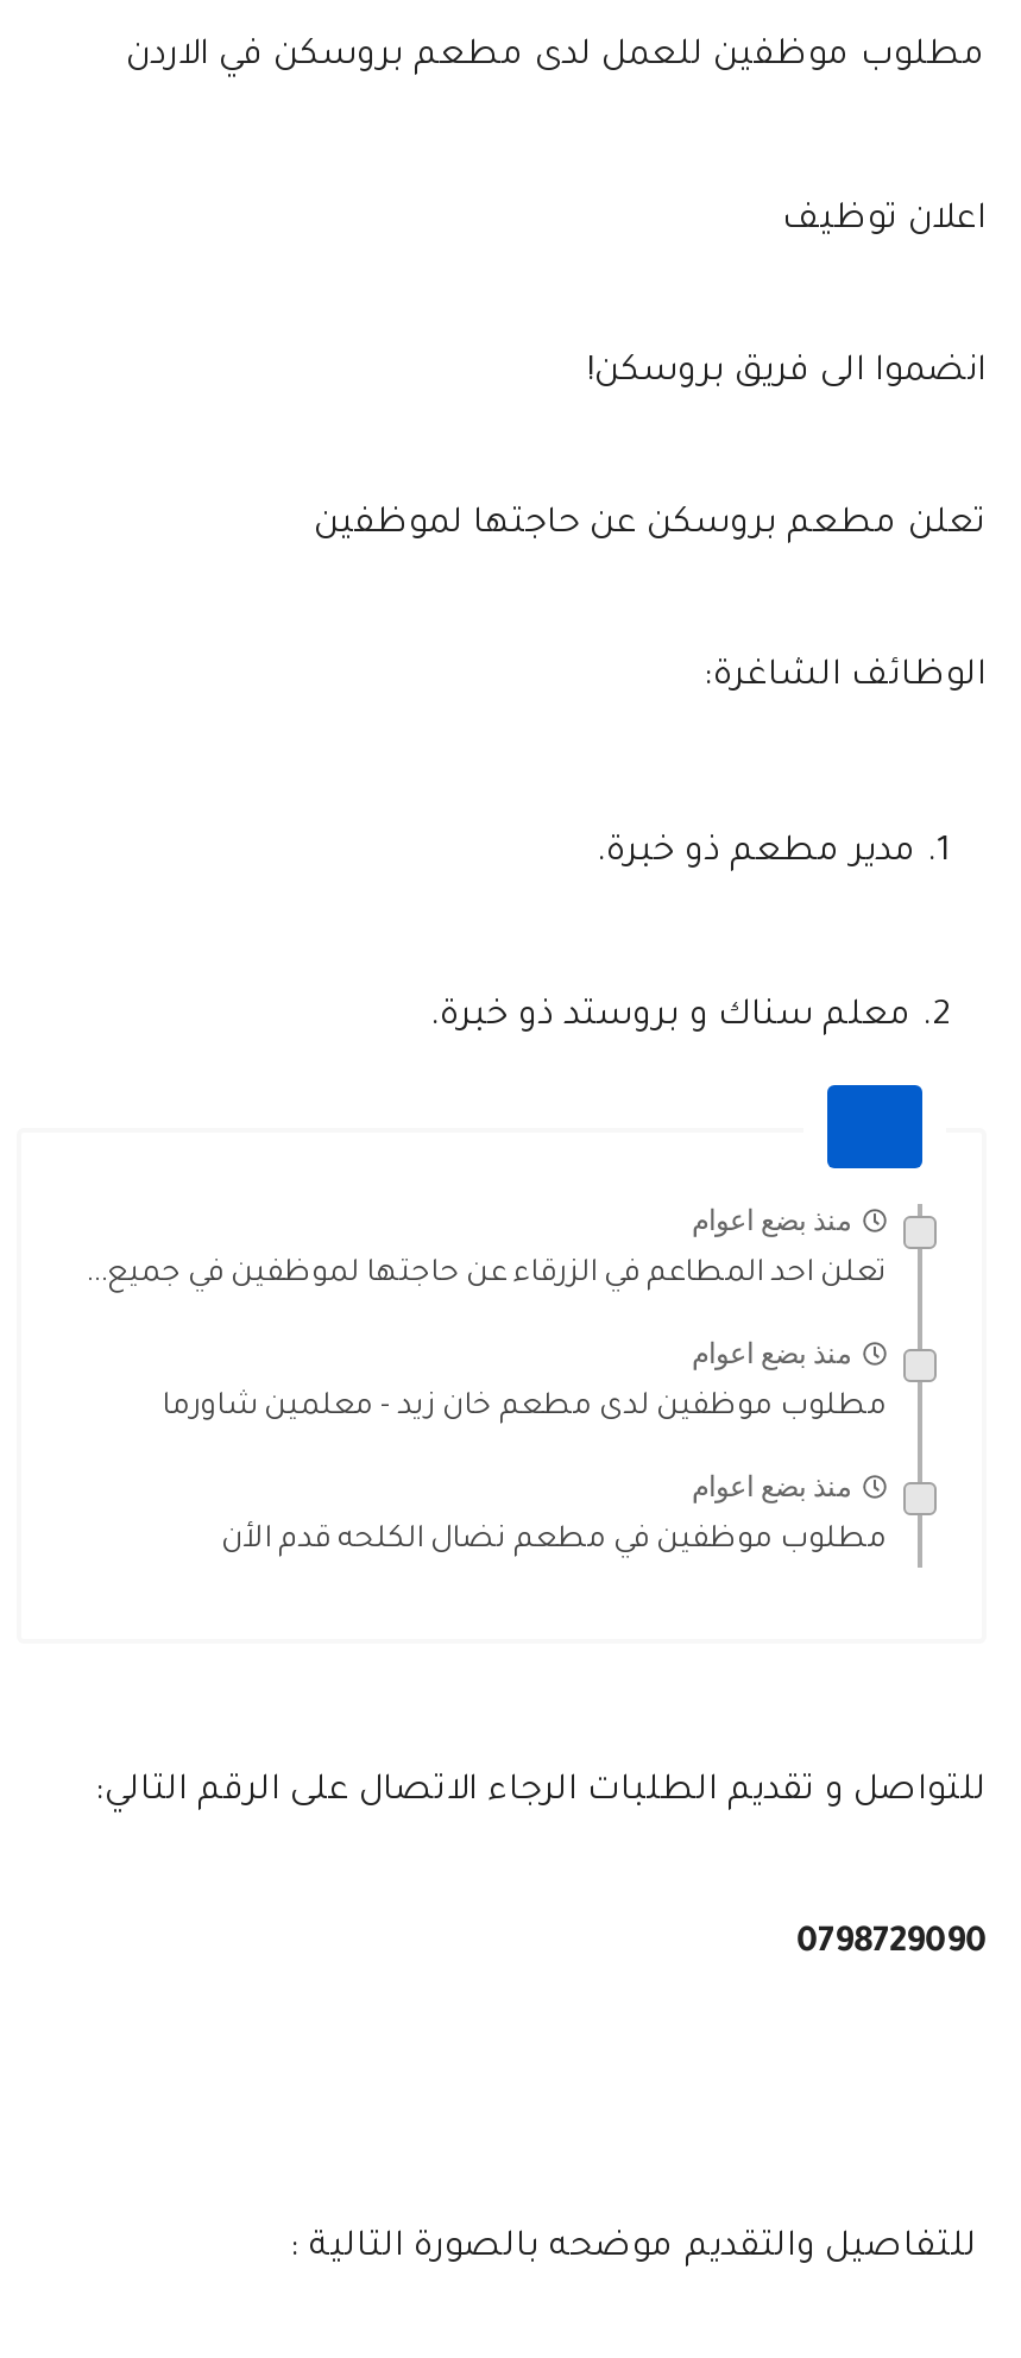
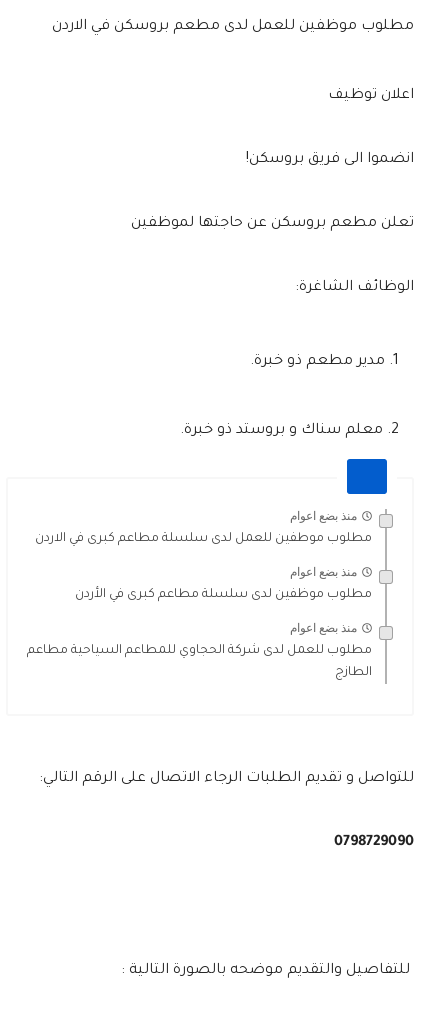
[86,1259,887,1292] تعلن احد المطاعم في الزرقاء عن حاجتها لموظفين في جميع... -> [35,532,372,546] مطلوب موطفين للعمل لدى سلسلة مطاعم كبرى في الاردن
[162,1392,887,1425] مطلوب موظفين لدى مطعم خان زيد - معلمين شاورما -> [75,588,372,602] مطلوب موظفين لدى سلسلة مطاعم كبرى في الأردن
[221,1525,887,1558] مطلوب موظفين في مطعم نضال الكلحه قدم الأن -> [27,644,372,680] مطلوب للعمل لدى شركة الحجاوي للمطاعم السياحية مطاعم | الطازج

